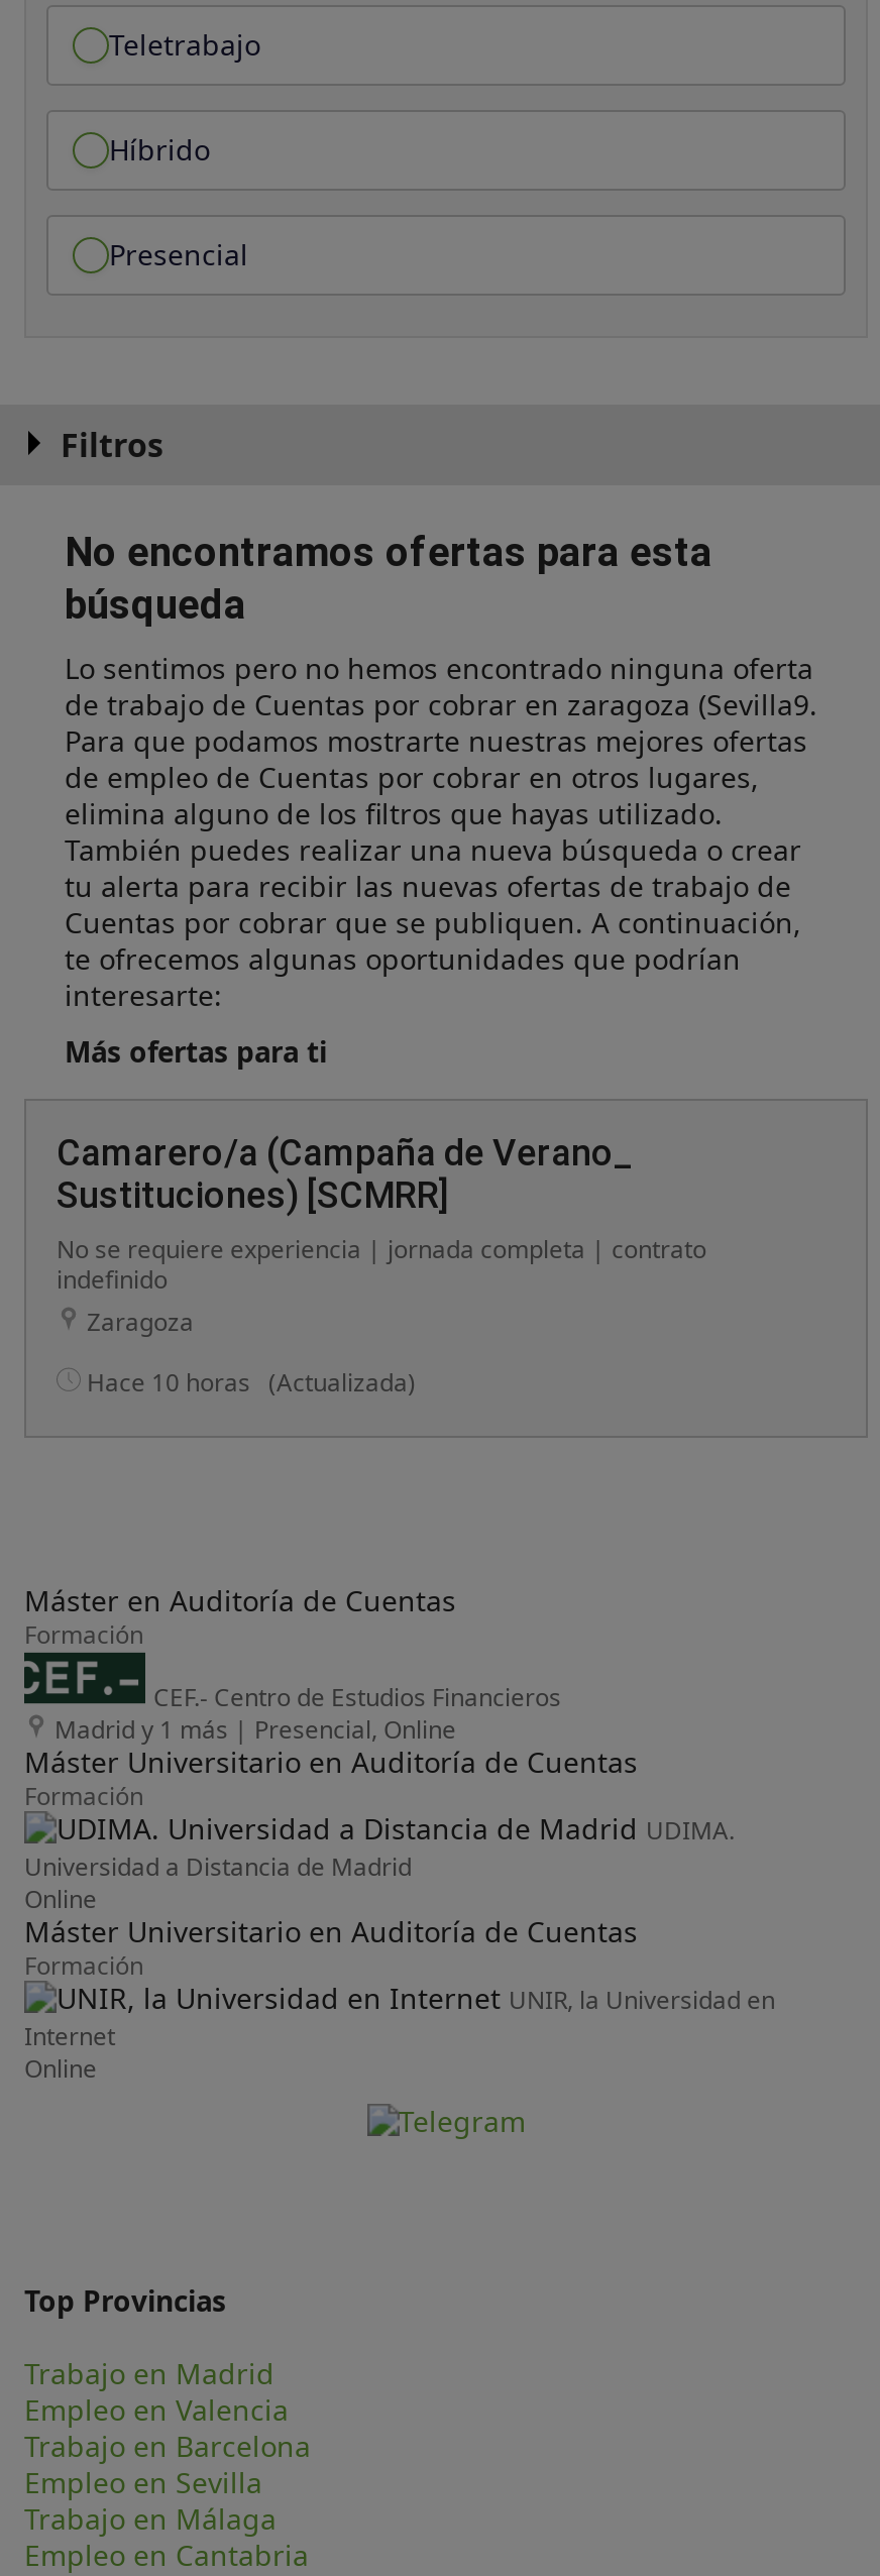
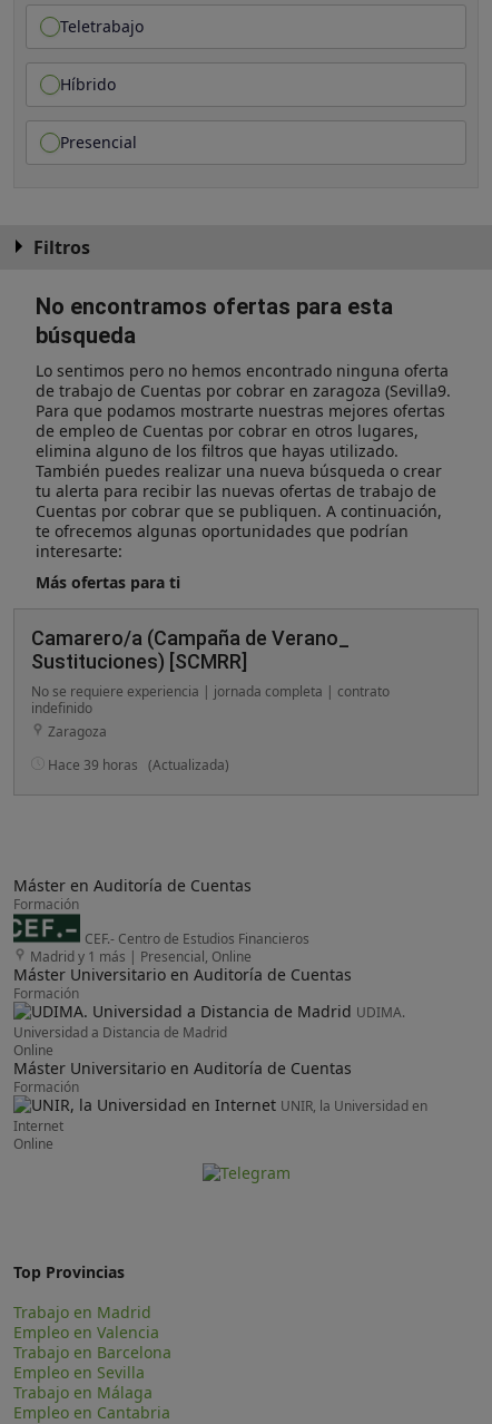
[87,1365,416,1399] Hace 10 horas (Actualizada) -> [48,755,229,774] Hace 39 horas (Actualizada)

